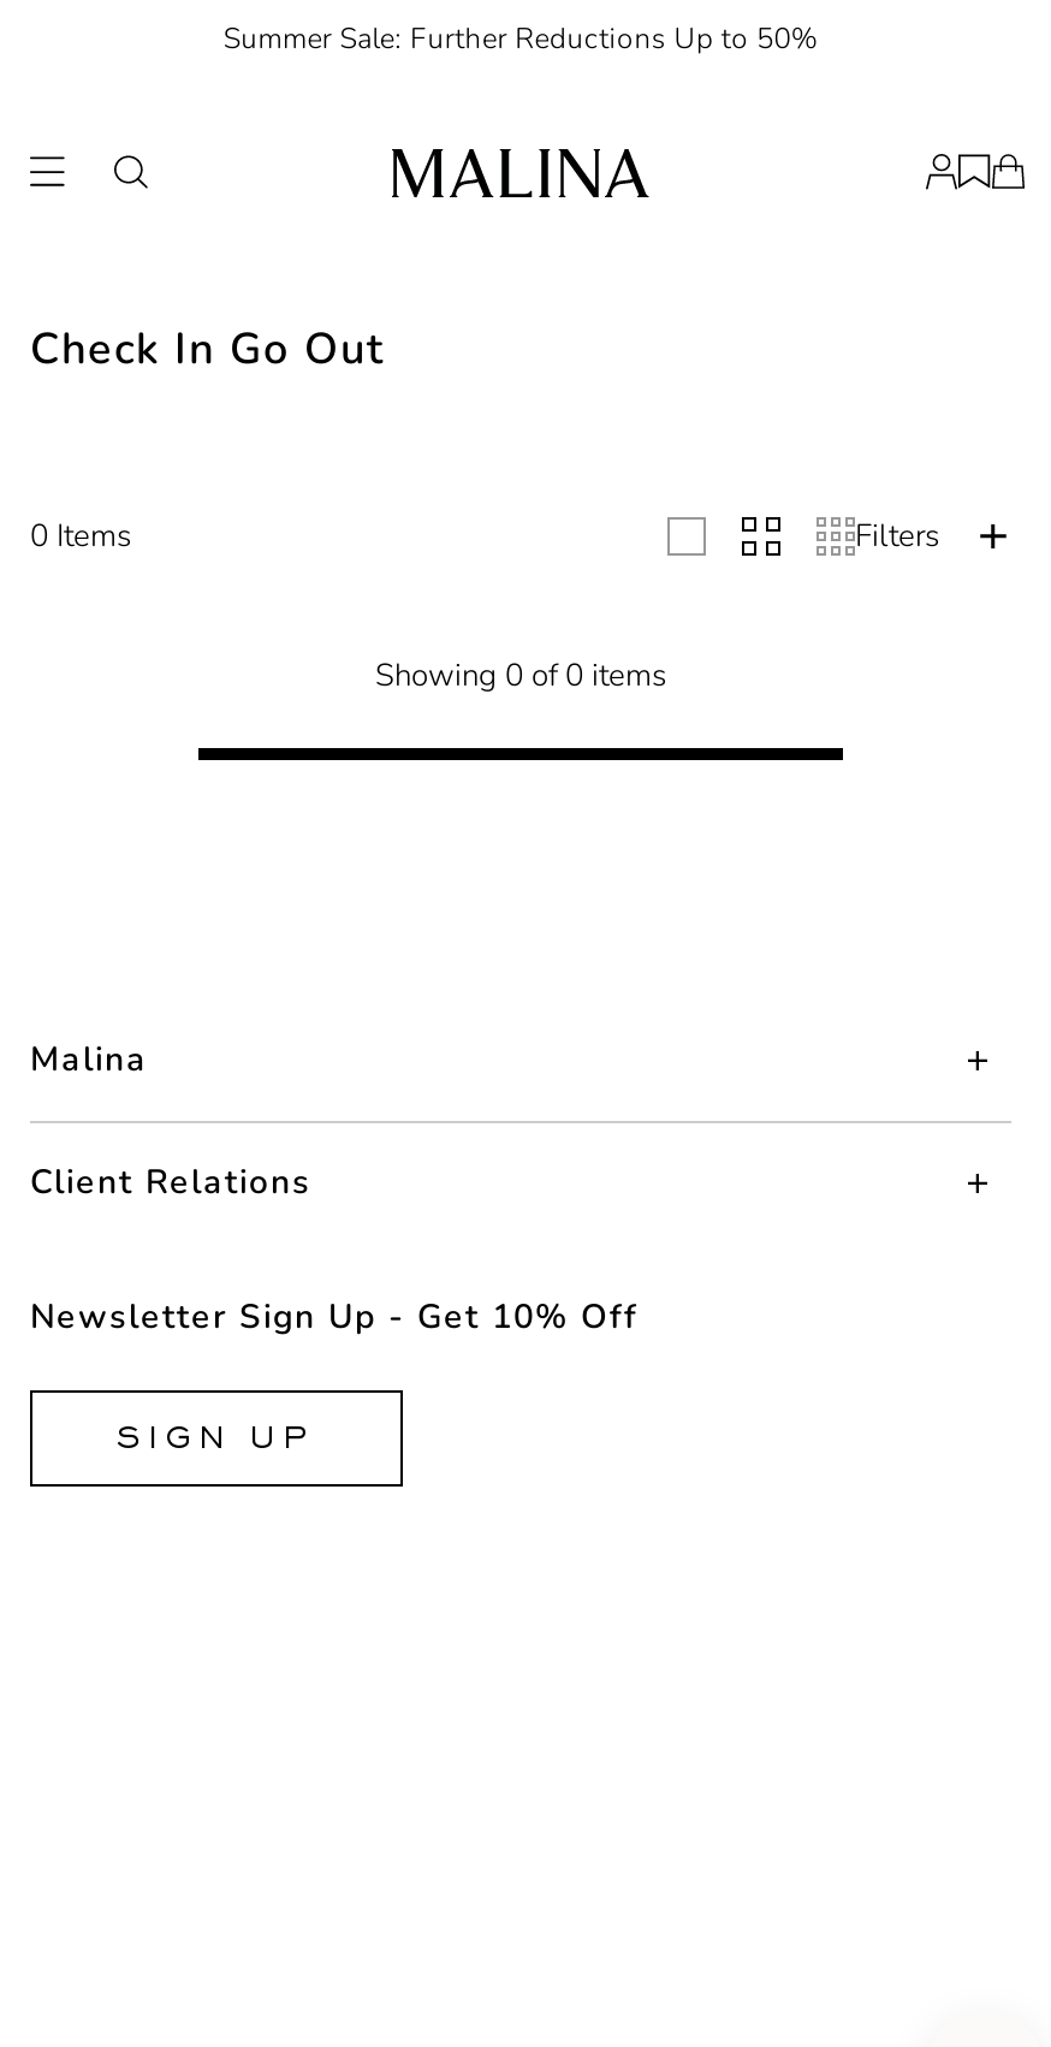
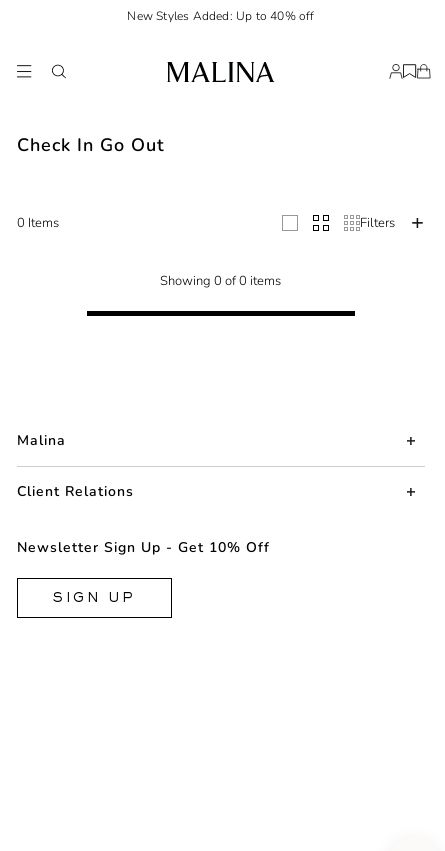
[223,19,818,58] Summer Sale: Further Reductions Up to 50% -> [127,8,315,24] New Styles Added: Up to 40% off

